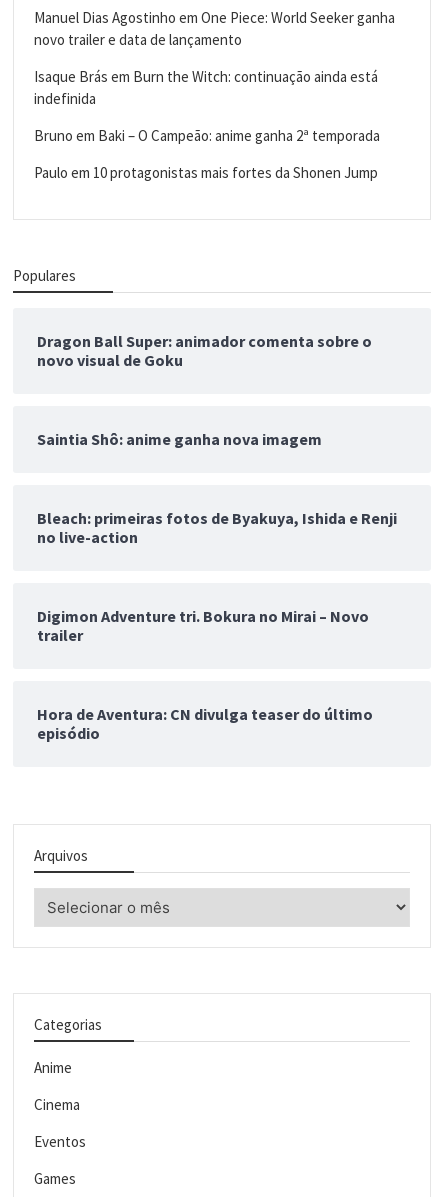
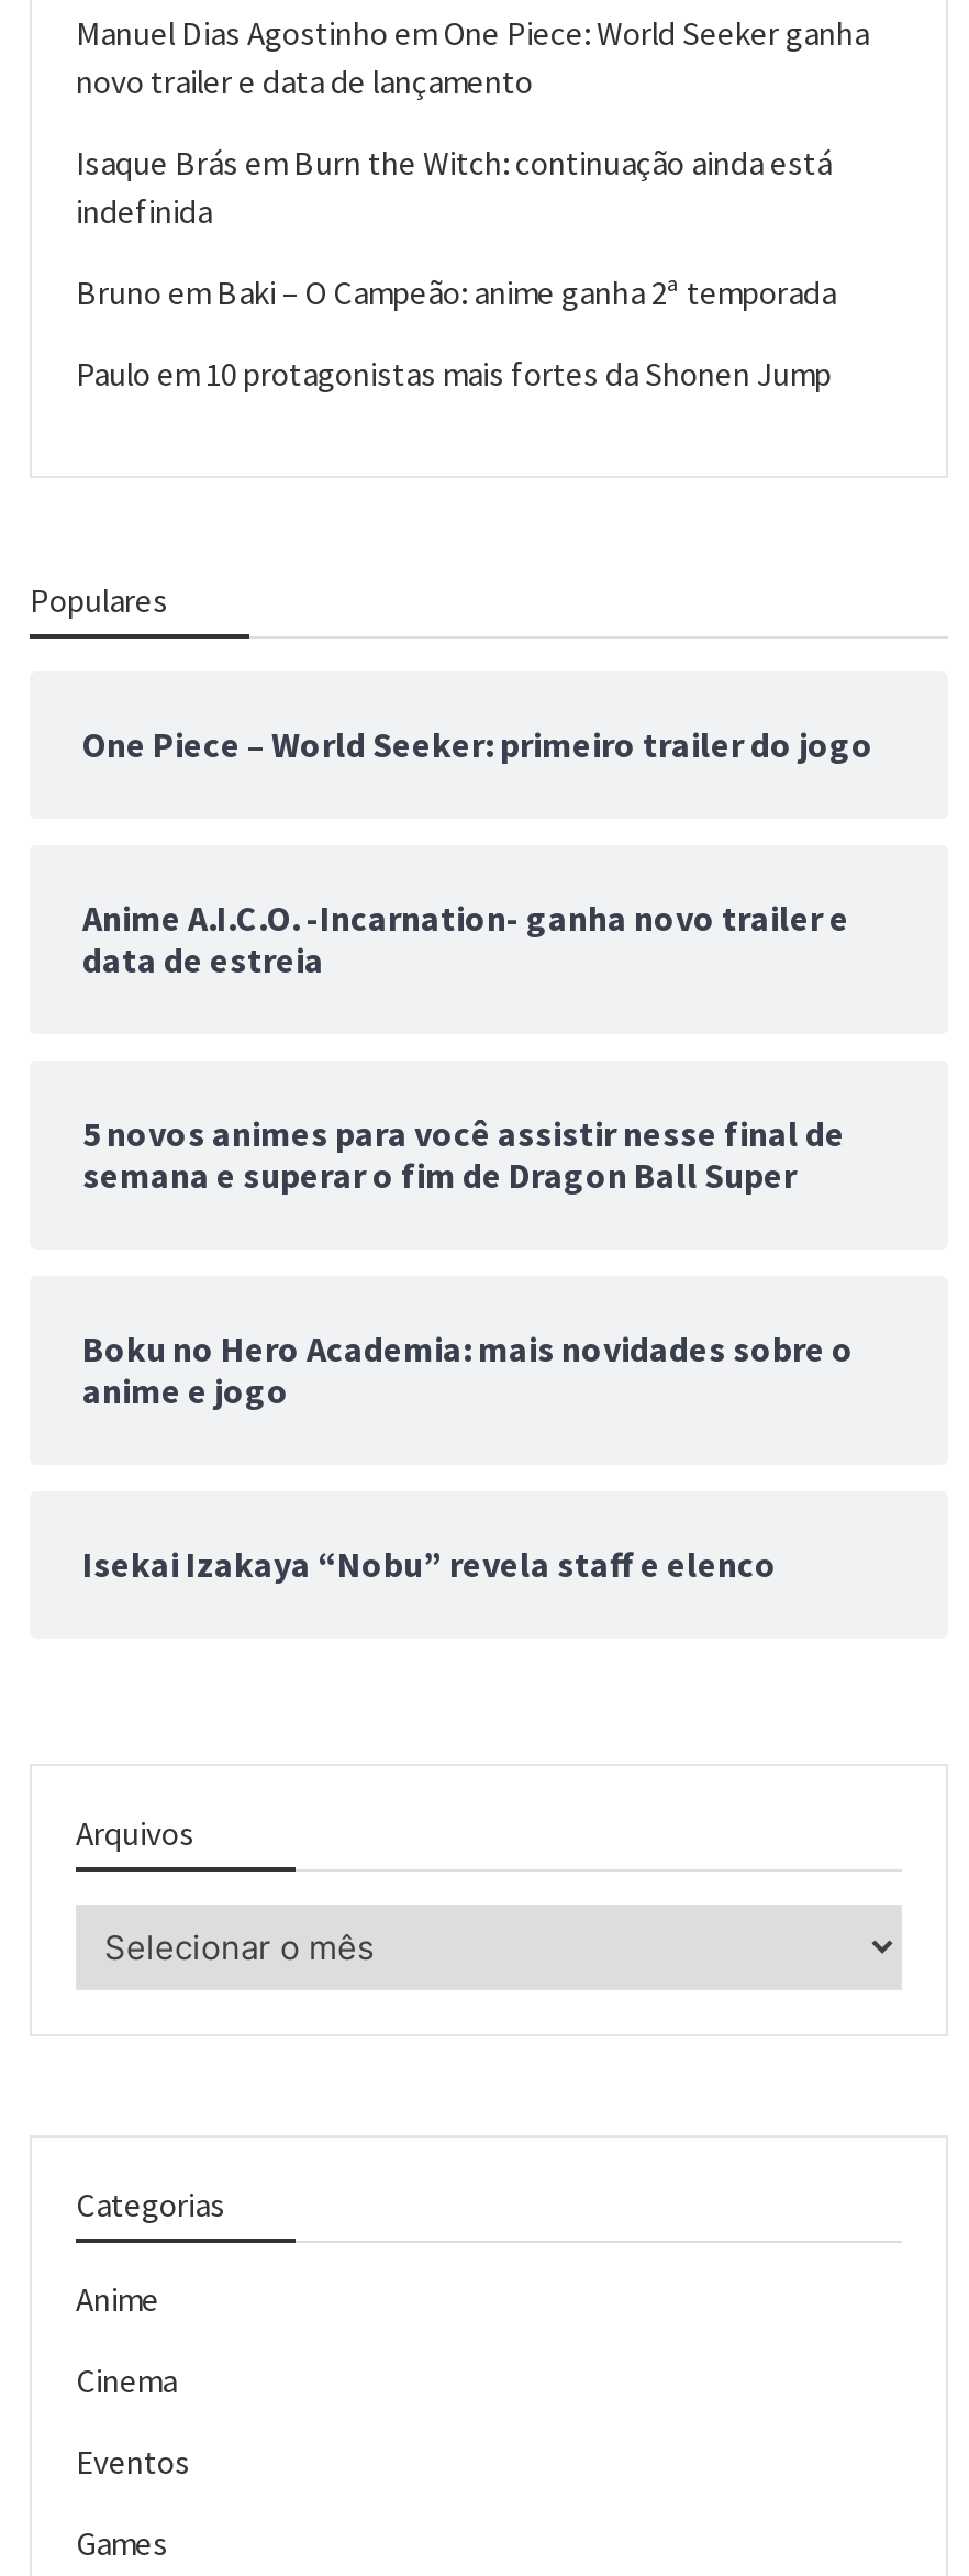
[37,331,372,370] Dragon Ball Super: animador comenta sobre o | novo visual de Goku -> [82,722,873,766] One Piece – World Seeker: primeiro trailer do jogo
[37,429,322,449] Saintia Shô: anime ganha nova imagem -> [82,896,849,981] Anime A.I.C.O. -Incarnation- ganha novo trailer e | data de estreia
[37,508,397,547] Bleach: primeiras fotos de Byakuya, Ishida e Renji | no live-action -> [82,1111,845,1197] 5 novos animes para você assistir nesse final de | semana e superar o fim de Dragon Ball Super
[37,606,369,645] Digimon Adventure tri. Bokura no Mirai – Novo | trailer -> [82,1326,854,1412] Boku no Hero Academia: mais novidades sobre o | anime e jogo
[37,704,373,743] Hora de Aventura: CN divulga teaser do último | episódio -> [82,1542,777,1586] Isekai Izakaya “Nobu” revela staff e elenco

